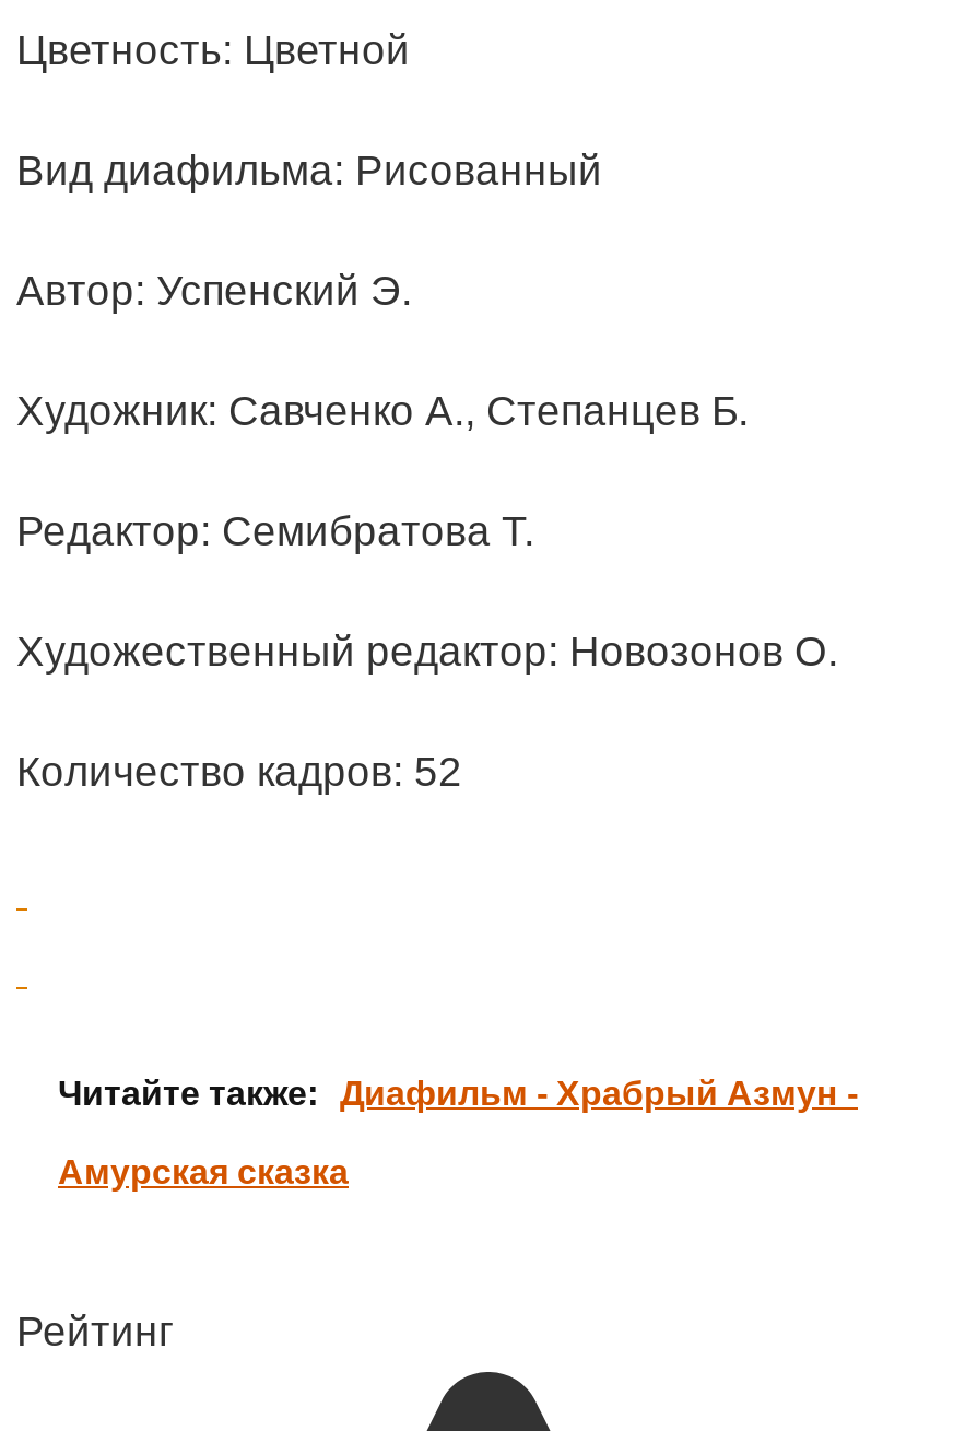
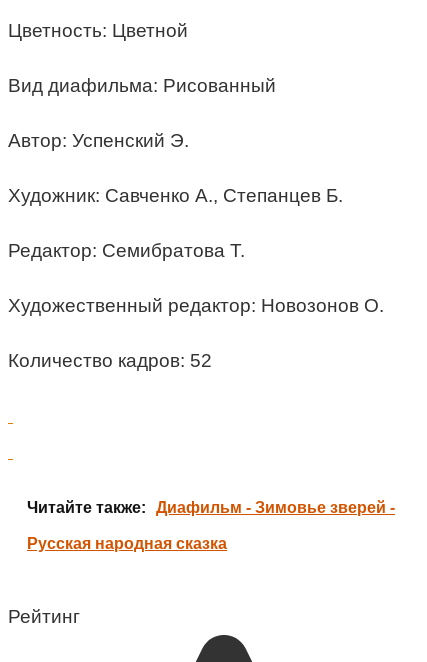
[58,1074,858,1111] Читайте также: Диафильм - Храбрый Азмун - -> [27,499,395,516] Читайте также: Диафильм - Зимовье зверей -
[58,1153,349,1190] Амурская сказка -> [27,535,227,552] Русская народная сказка

